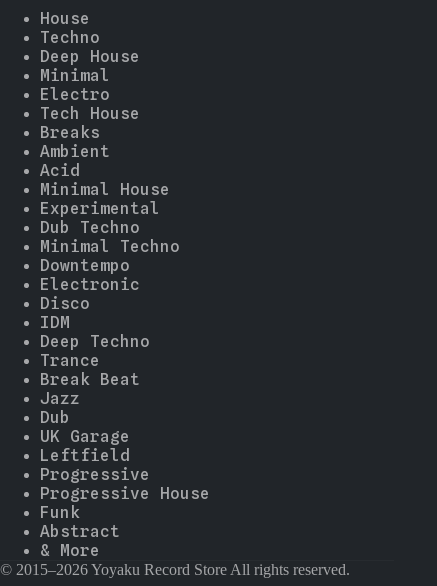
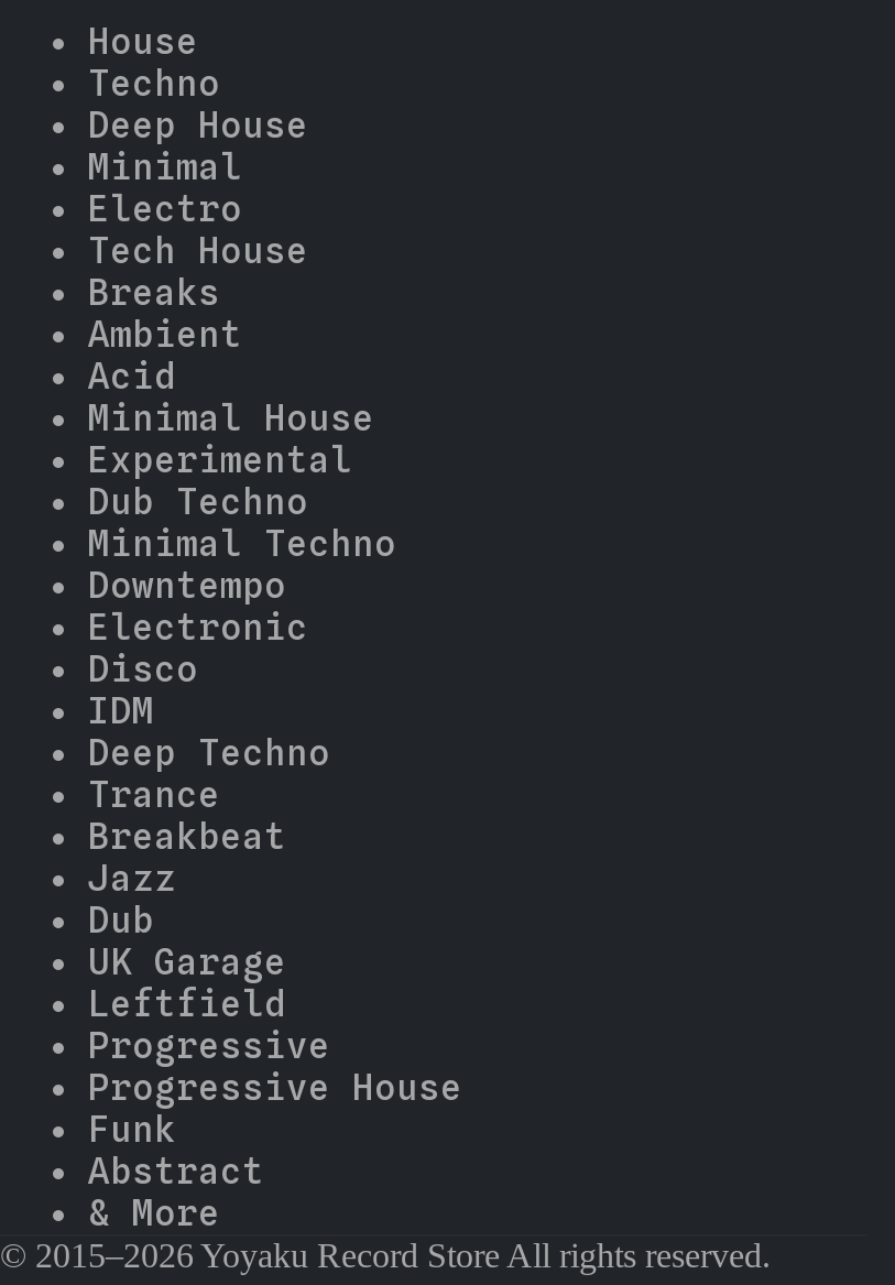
[40,370,140,389] Break Beat -> [88,816,286,858] Breakbeat

